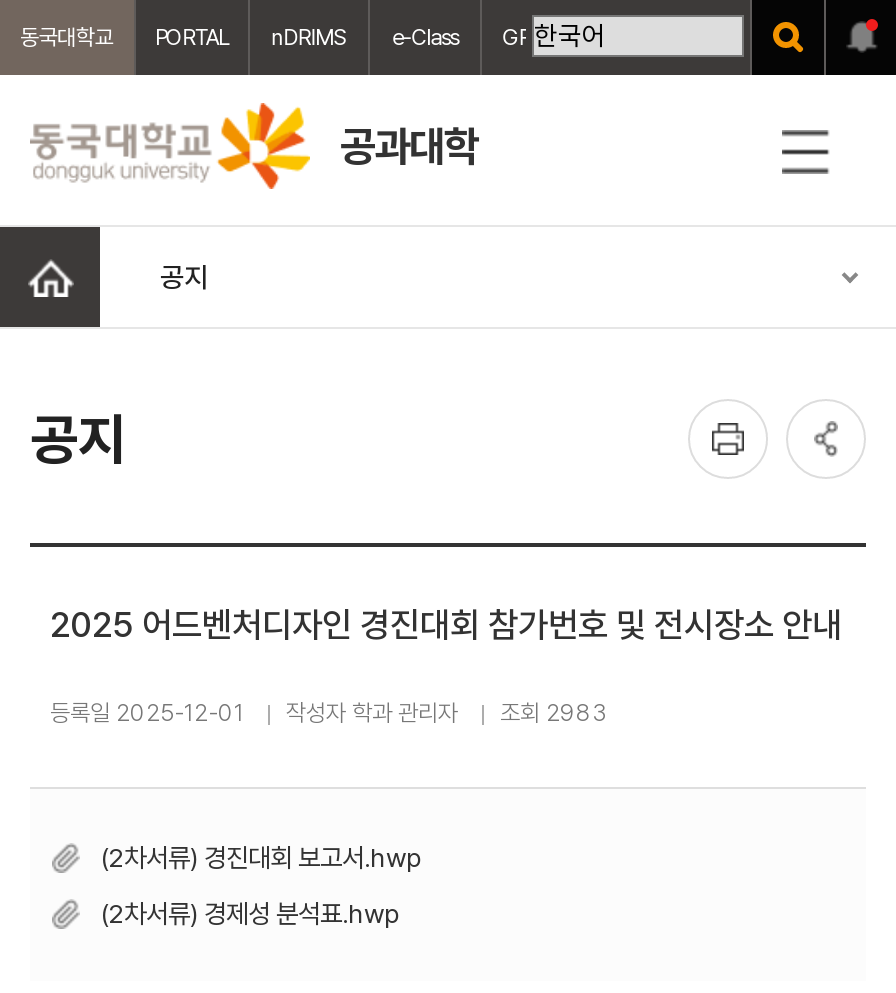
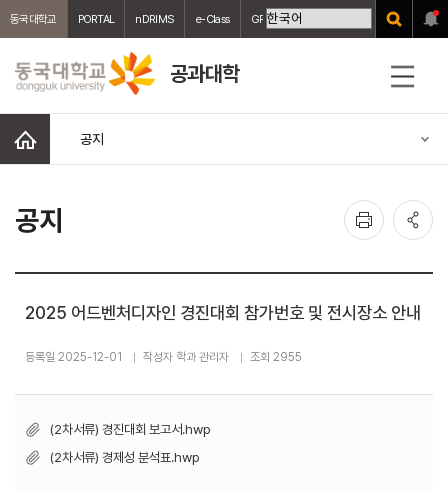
[50,699,606,727] 등록일 2025-12-01 작성자 학과 관리자 조회 2983 -> [25,350,302,364] 등록일 2025-12-01 작성자 학과 관리자 조회 2955

